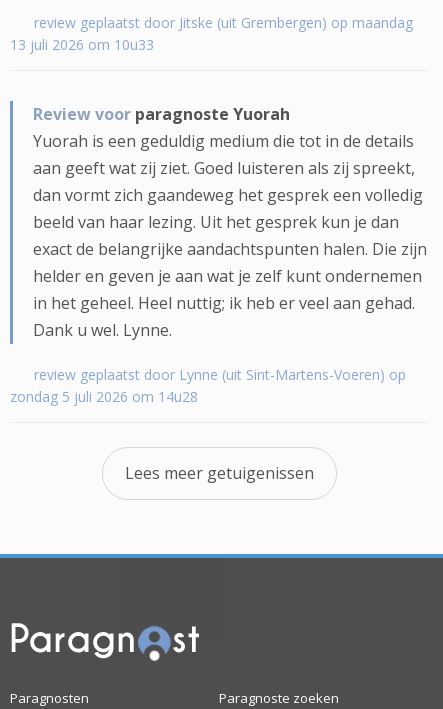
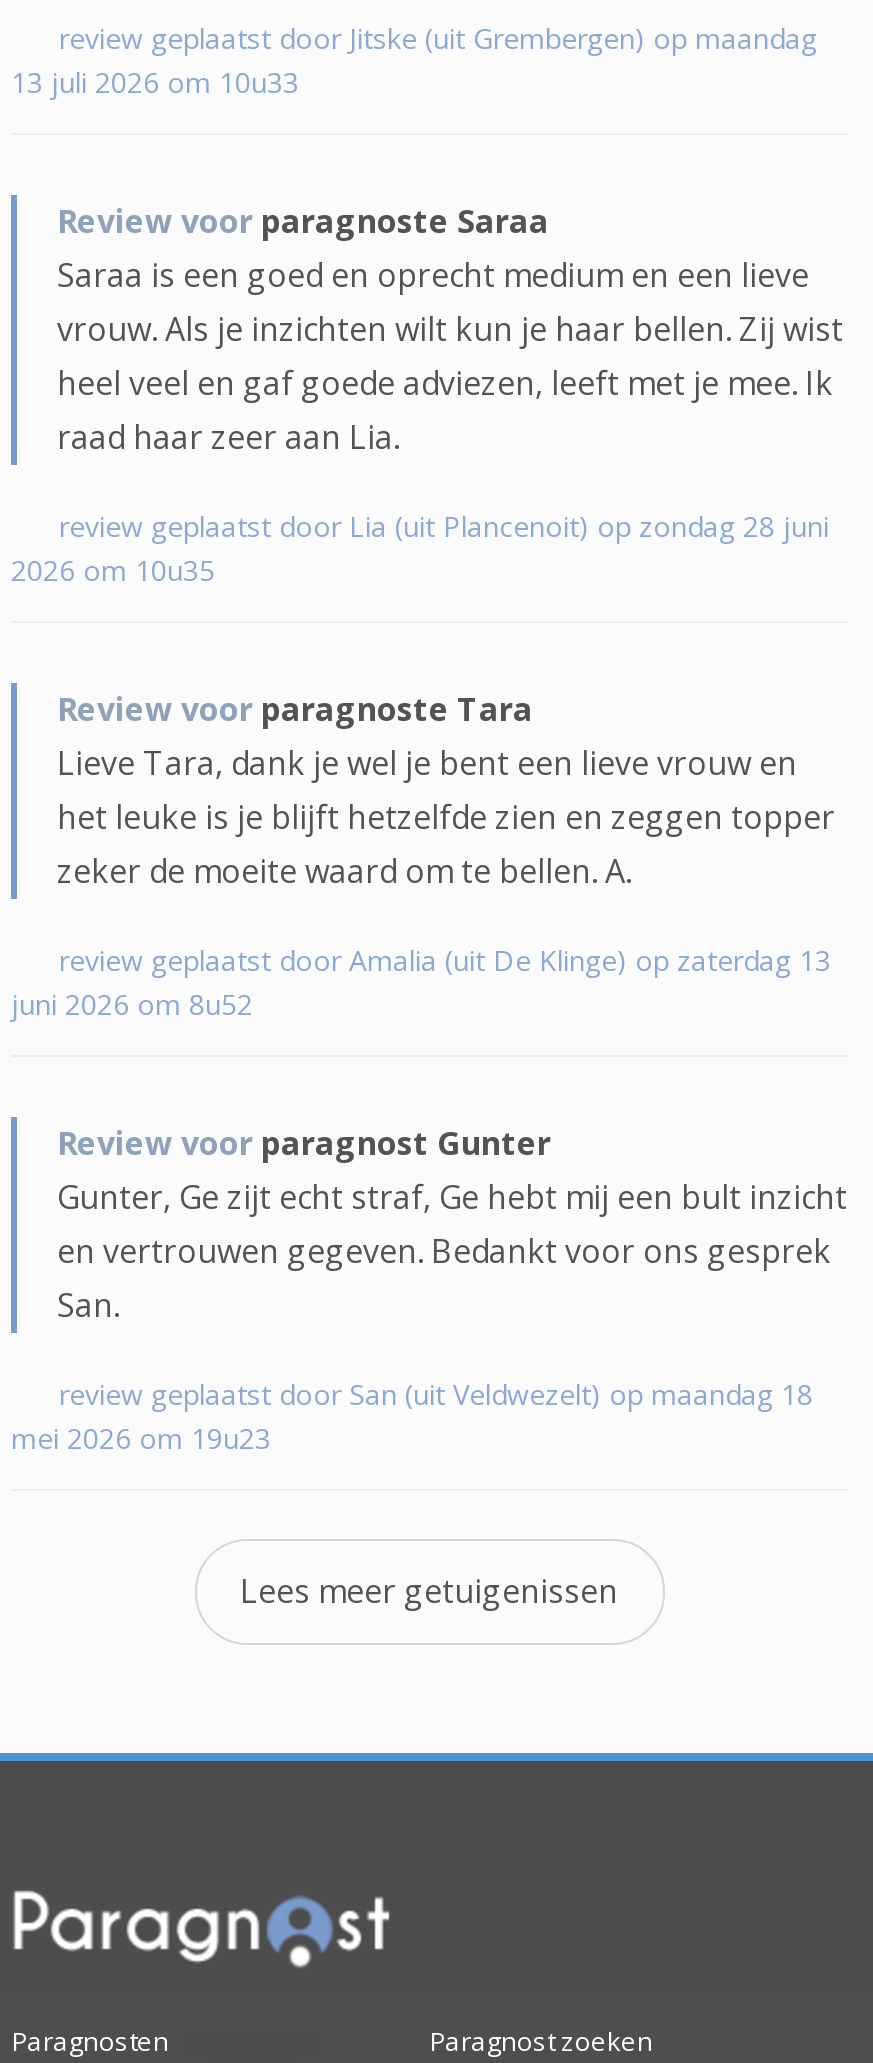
[10,103,427,406] Review voor paragnoste Yuorah | Yuorah is een geduldig medium die tot in de details | aan geeft wat zij ziet. Goed luisteren als zij spreekt, | dan vormt zich gaandeweg het gesprek een volledig | beeld van haar lezing. Uit het gesprek kun je dan | exact de belangrijke aandachtspunten halen. Die zijn | helder en geven je aan wat je zelf kunt ondernemen | in het geheel. Heel nuttig; ik heb er veel aan gehad. | Dank u wel. Lynne. | review geplaatst door Lynne (uit Sint-Martens-Voeren) op | zondag 5 juli 2026 om 14u28 -> [11,199,847,1457] Review voor paragnoste Saraa | Saraa is een goed en oprecht medium en een lieve | vrouw. Als je inzichten wilt kun je haar bellen. Zij wist | heel veel en gaf goede adviezen, leeft met je mee. Ik | raad haar zeer aan Lia. | review geplaatst door Lia (uit Plancenoit) op zondag 28 juni | 2026 om 10u35 | Review voor paragnoste Tara | Lieve Tara, dank je wel je bent een lieve vrouw en | het leuke is je blijft hetzelfde zien en zeggen topper | zeker de moeite waard om te bellen. A. | review geplaatst door Amalia (uit De Klinge) op zaterdag 13 | juni 2026 om 8u52 | Review voor paragnost Gunter | Gunter, Ge zijt echt straf, Ge hebt mij een bult inzicht | en vertrouwen gegeven. Bedankt voor ons gesprek | San. | review geplaatst door San (uit Veldwezelt) op maandag 18 | mei 2026 om 19u23
[219,689,339,707] Paragnoste zoeken -> [429,2023,653,2059] Paragnost zoeken

